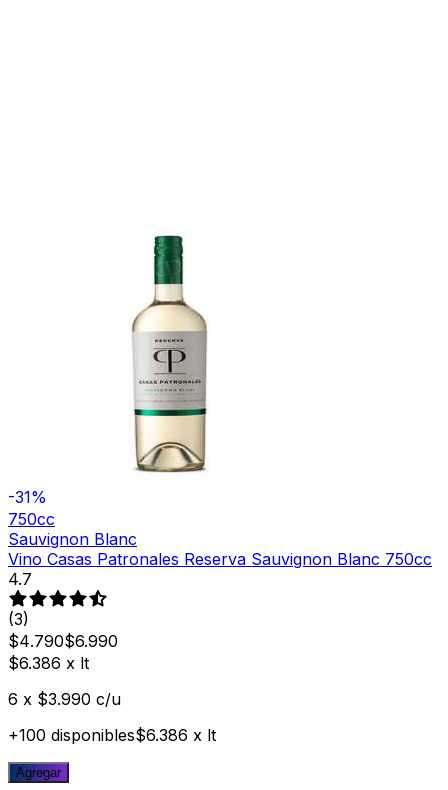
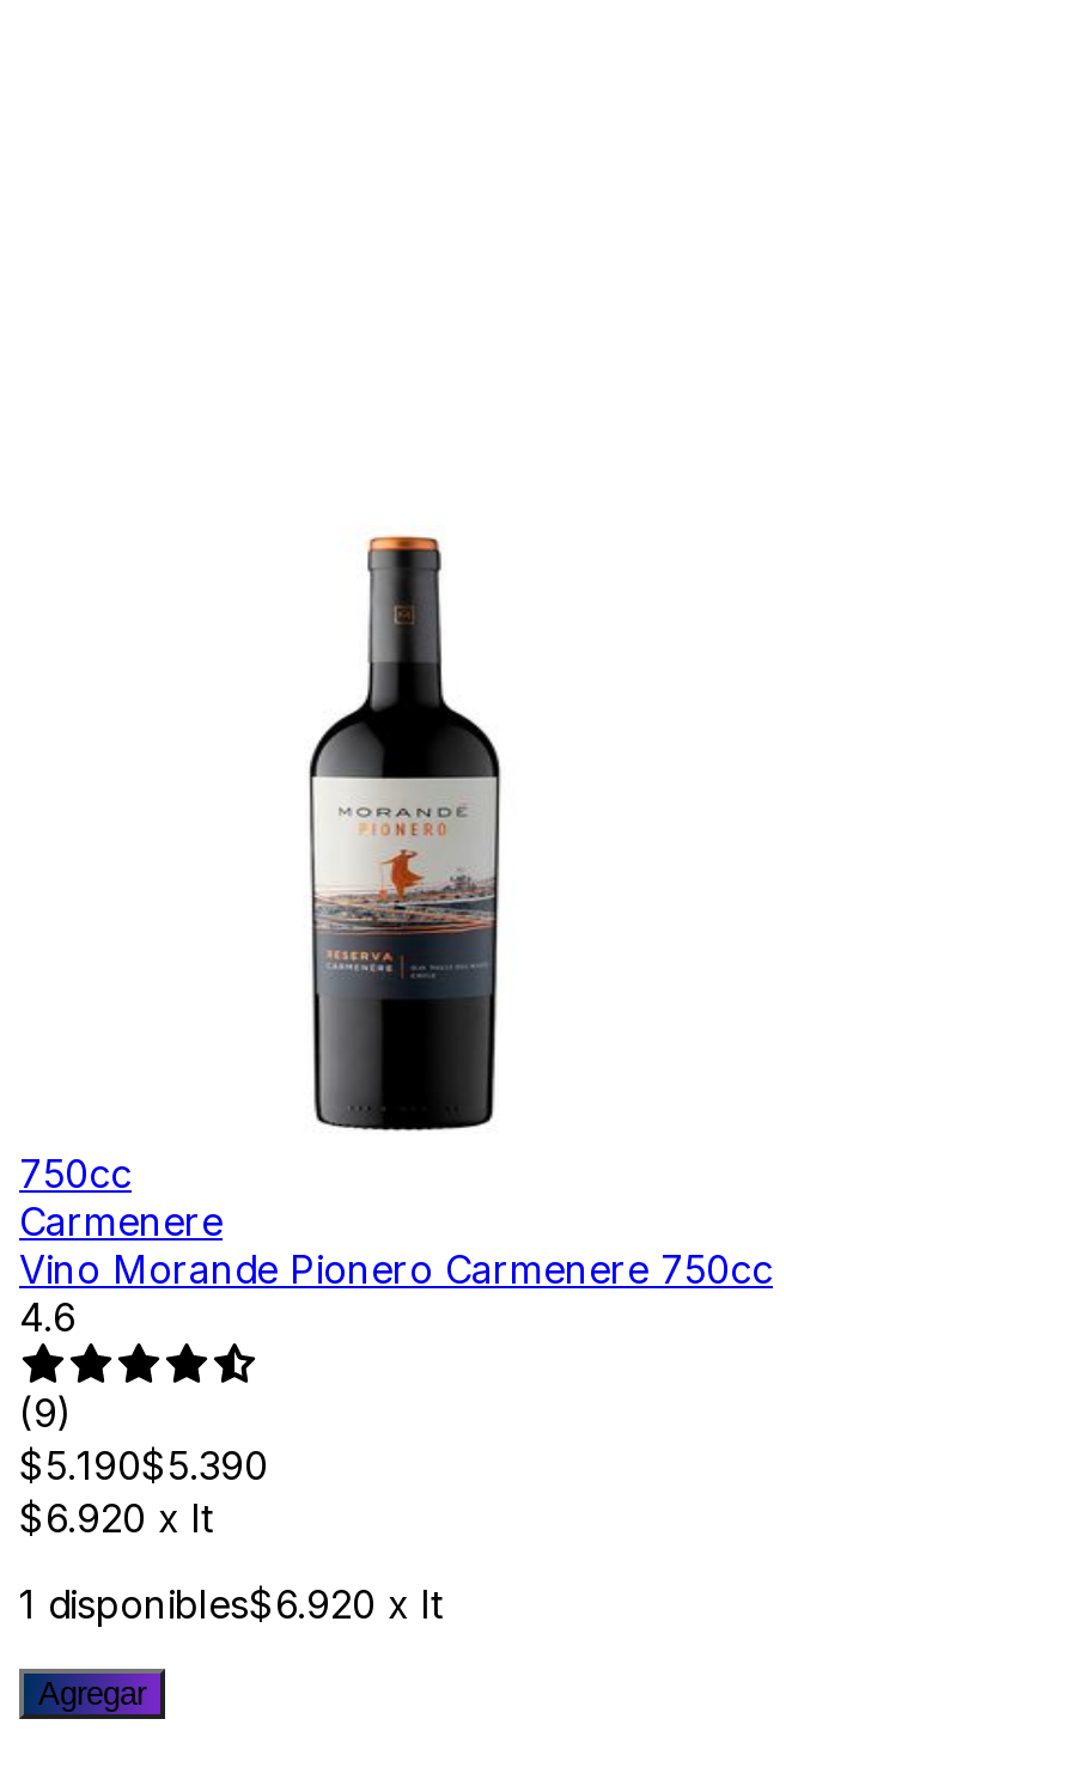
[129,234,209,477] [image] -> [306,535,502,1133] [image]
[8,487,47,507] -31% -> none
[8,529,432,745] Sauvignon Blanc | Vino Casas Patronales Reserva Sauvignon Blanc 750cc | 4.7 | (3) | $4.790$6.990 | $6.386 x lt | 6 x $3.990 c/u | +100 disponibles$6.386 x lt -> [19,1198,773,1629] Carmenere | Vino Morande Pionero Carmenere 750cc | 4.6 | (9) | $5.190$5.390 | $6.920 x lt | 1 disponibles$6.920 x lt

